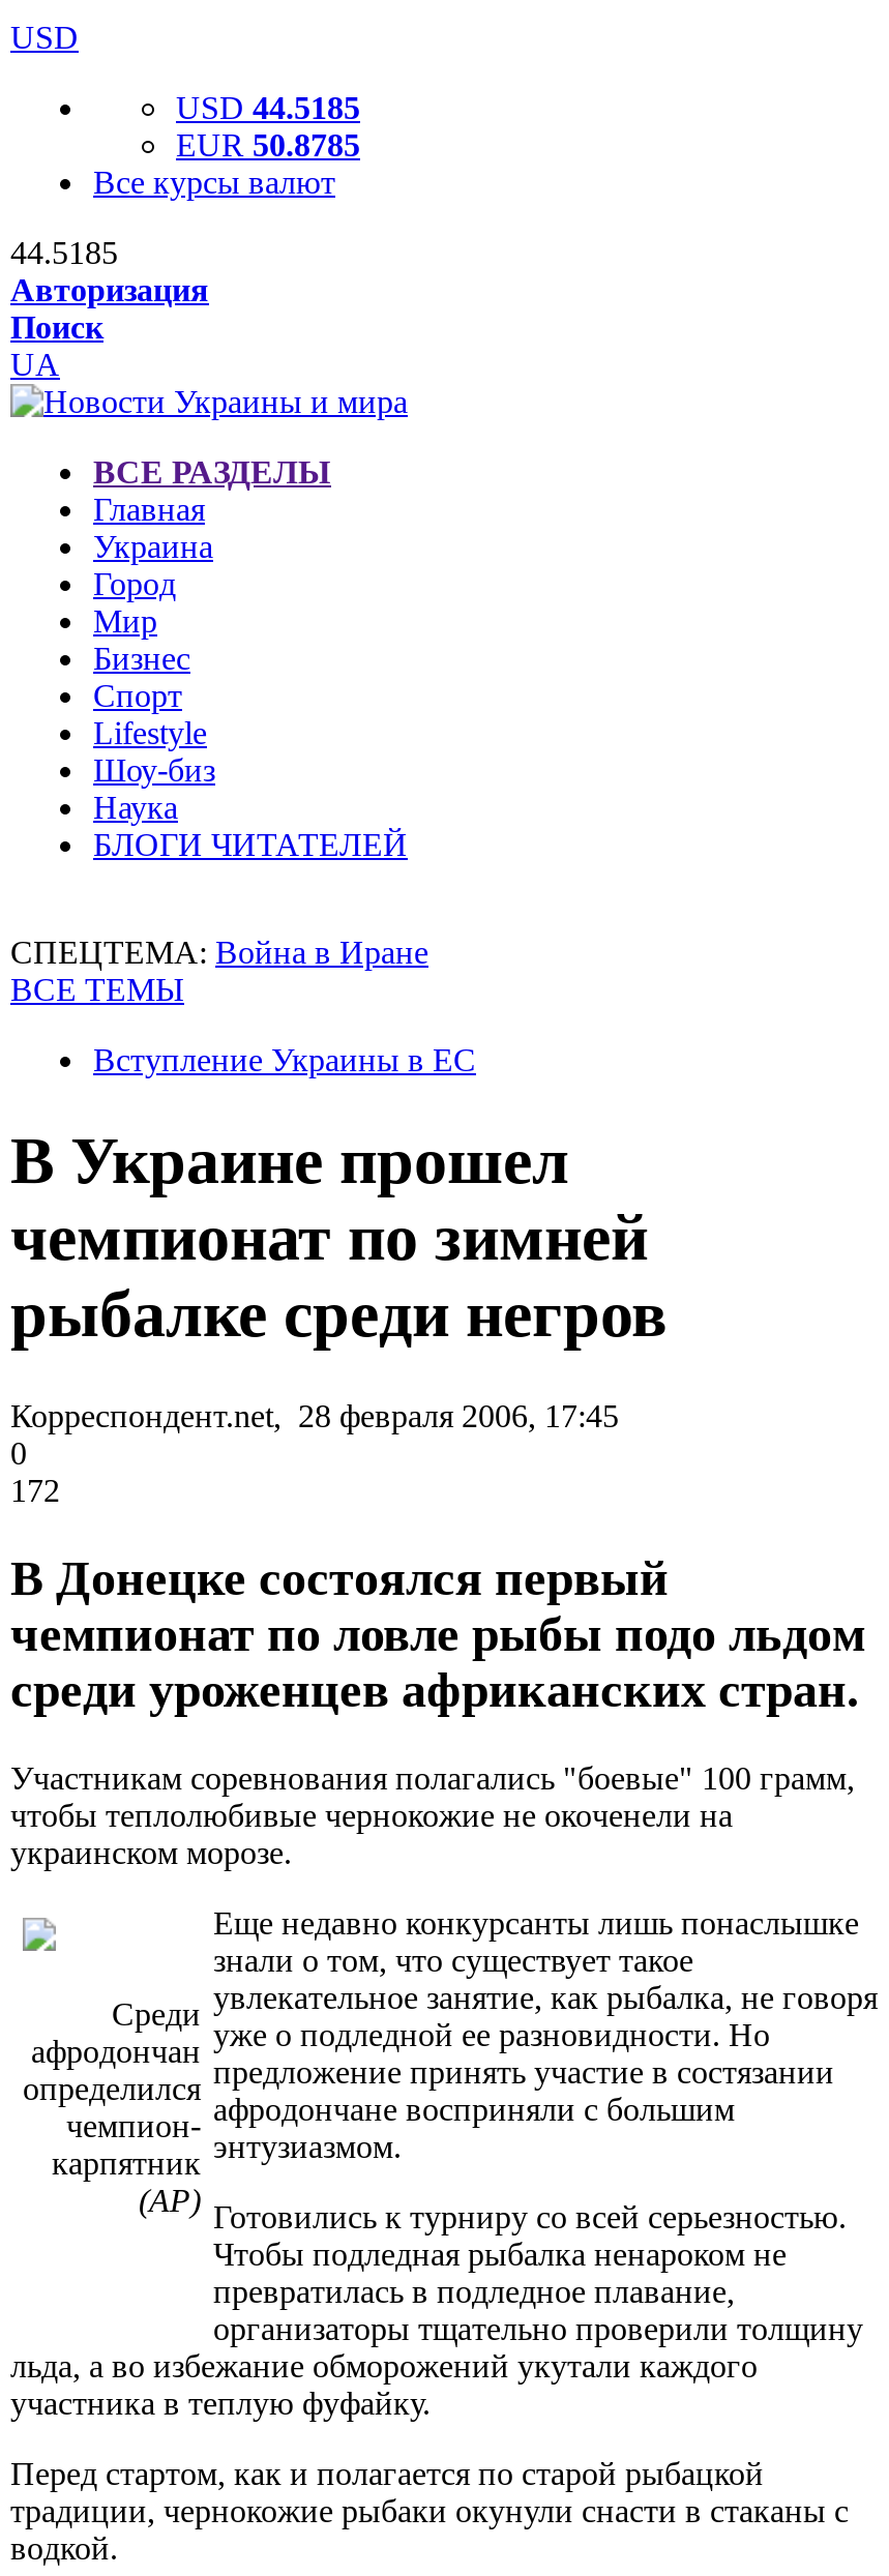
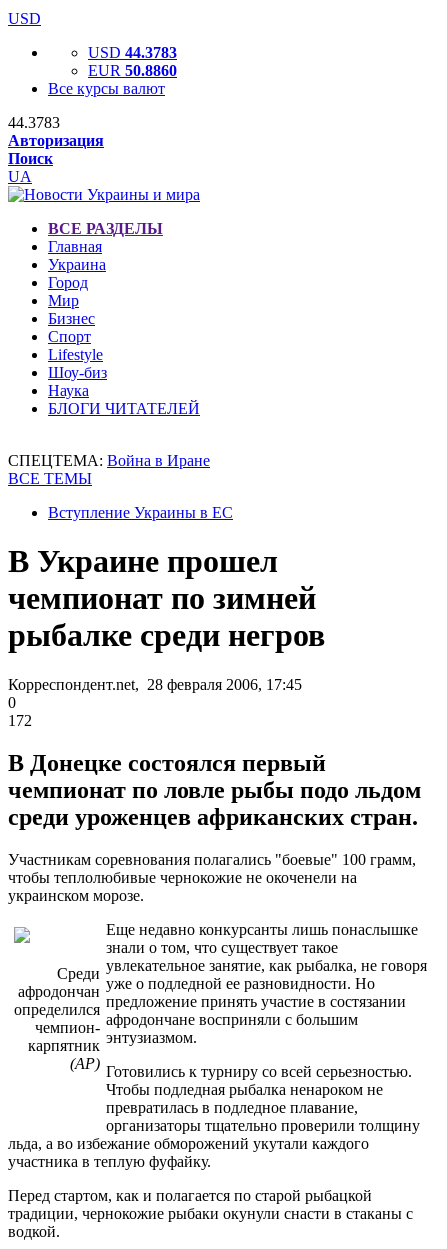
[176,90,360,125] USD 44.5185 -> [88,44,177,61] USD 44.3783
[176,127,360,162] EUR 50.8785 -> [88,62,177,79] EUR 50.8860
[10,235,118,270] 44.5185 -> [8,114,60,131] 44.3783

